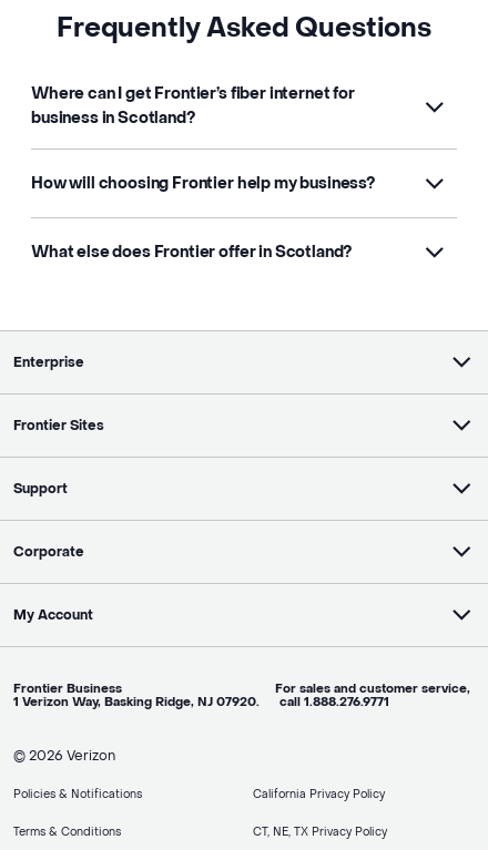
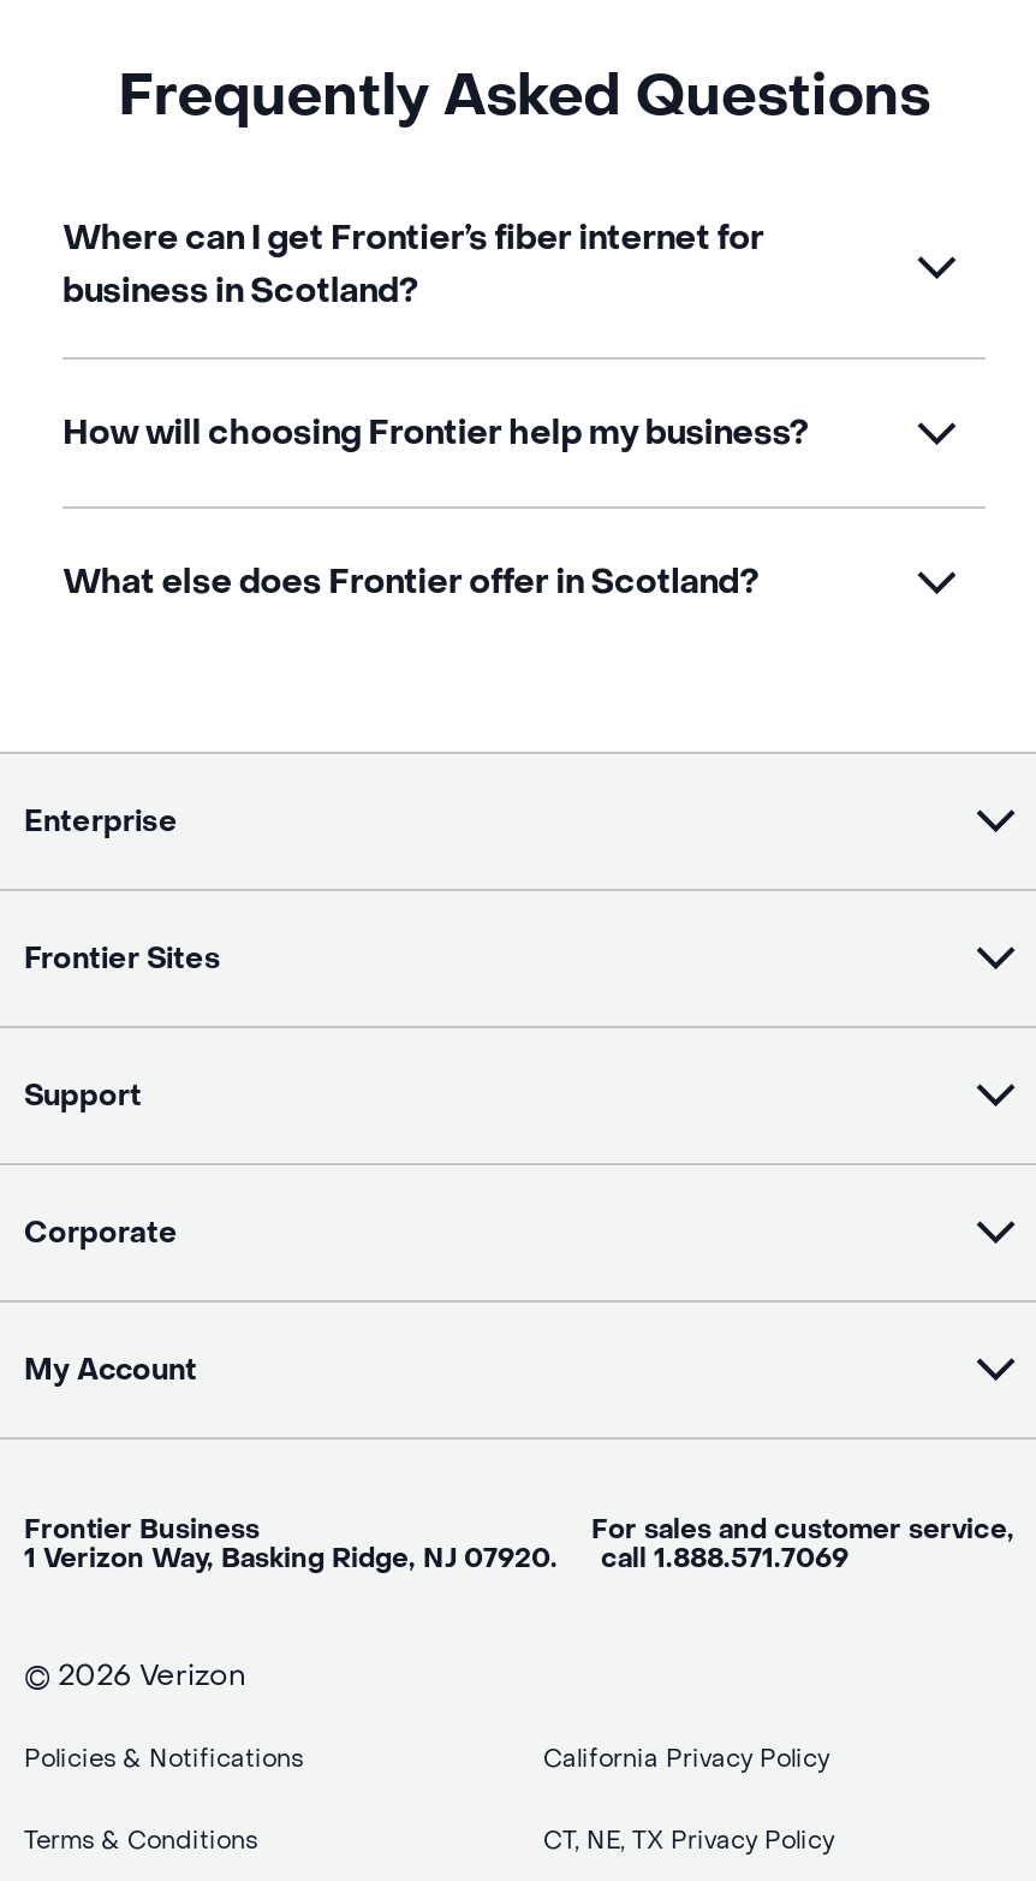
[13,694,389,710] 1 Verizon Way, Basking Ridge, NJ 07920. call 1.888.276.9771 -> [24,1541,849,1577] 1 Verizon Way, Basking Ridge, NJ 07920. call 1.888.571.7069

